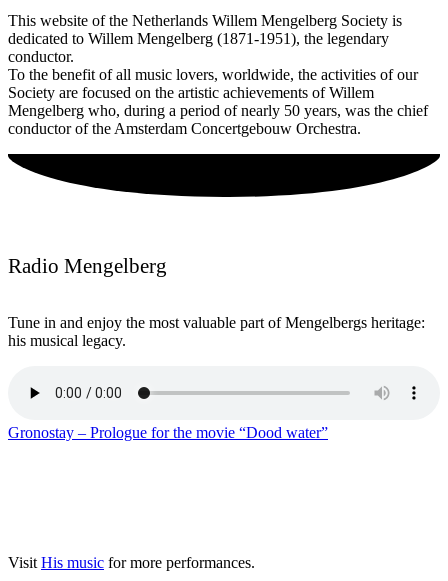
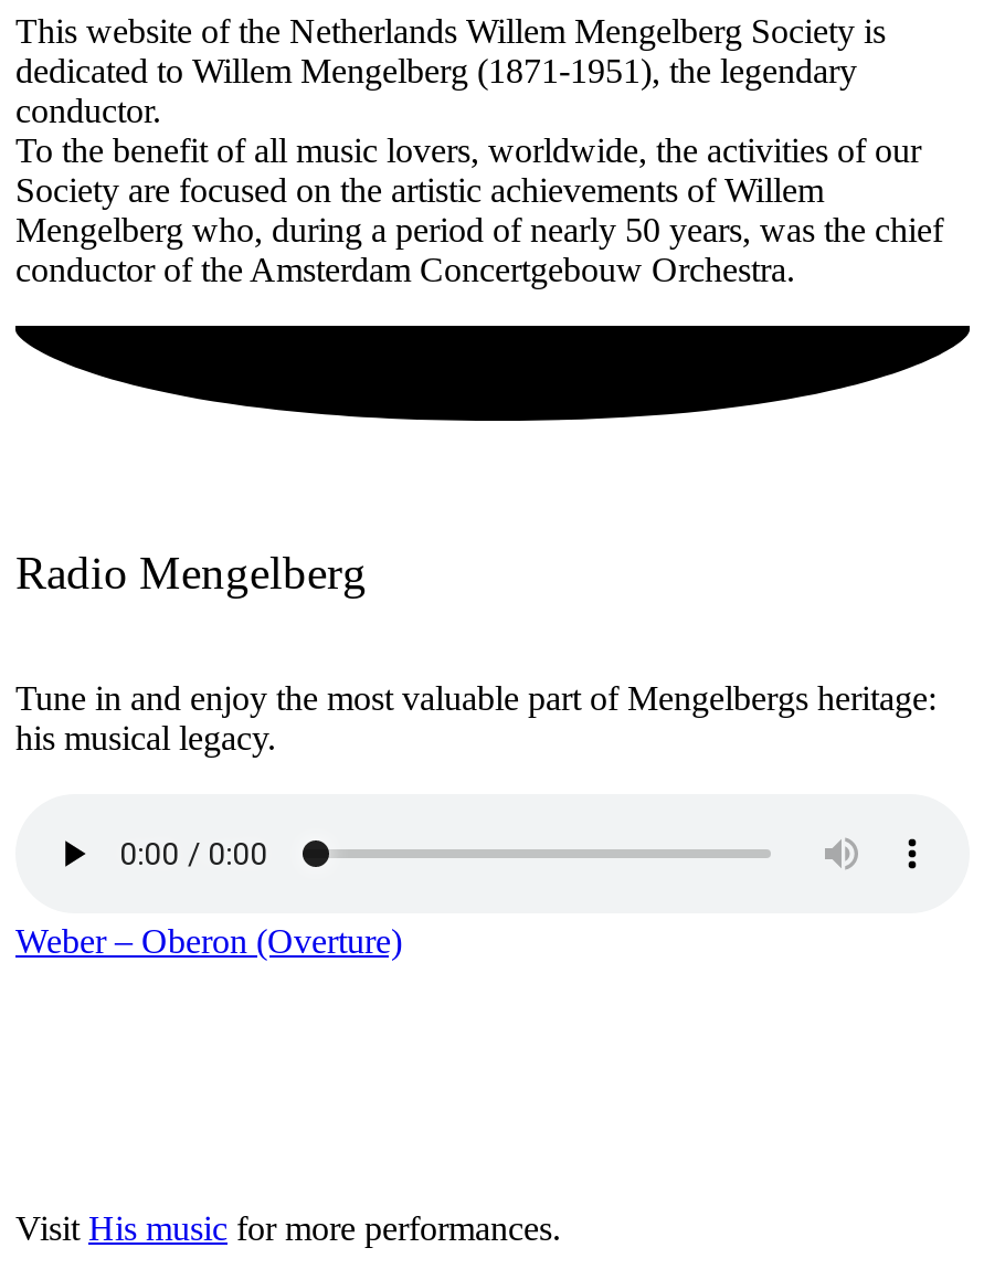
[8,424,328,441] Gronostay – Prologue for the movie “Dood water” -> [15,923,402,960] Weber – Oberon (Overture)

